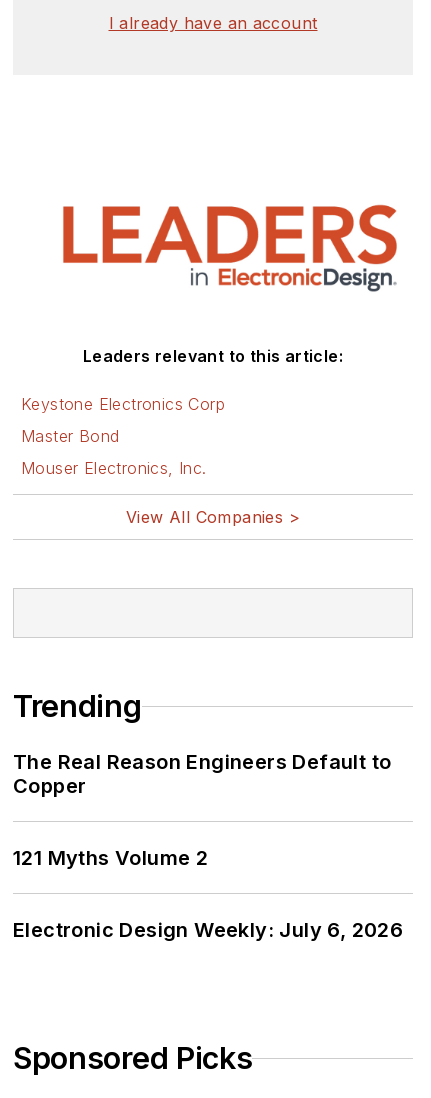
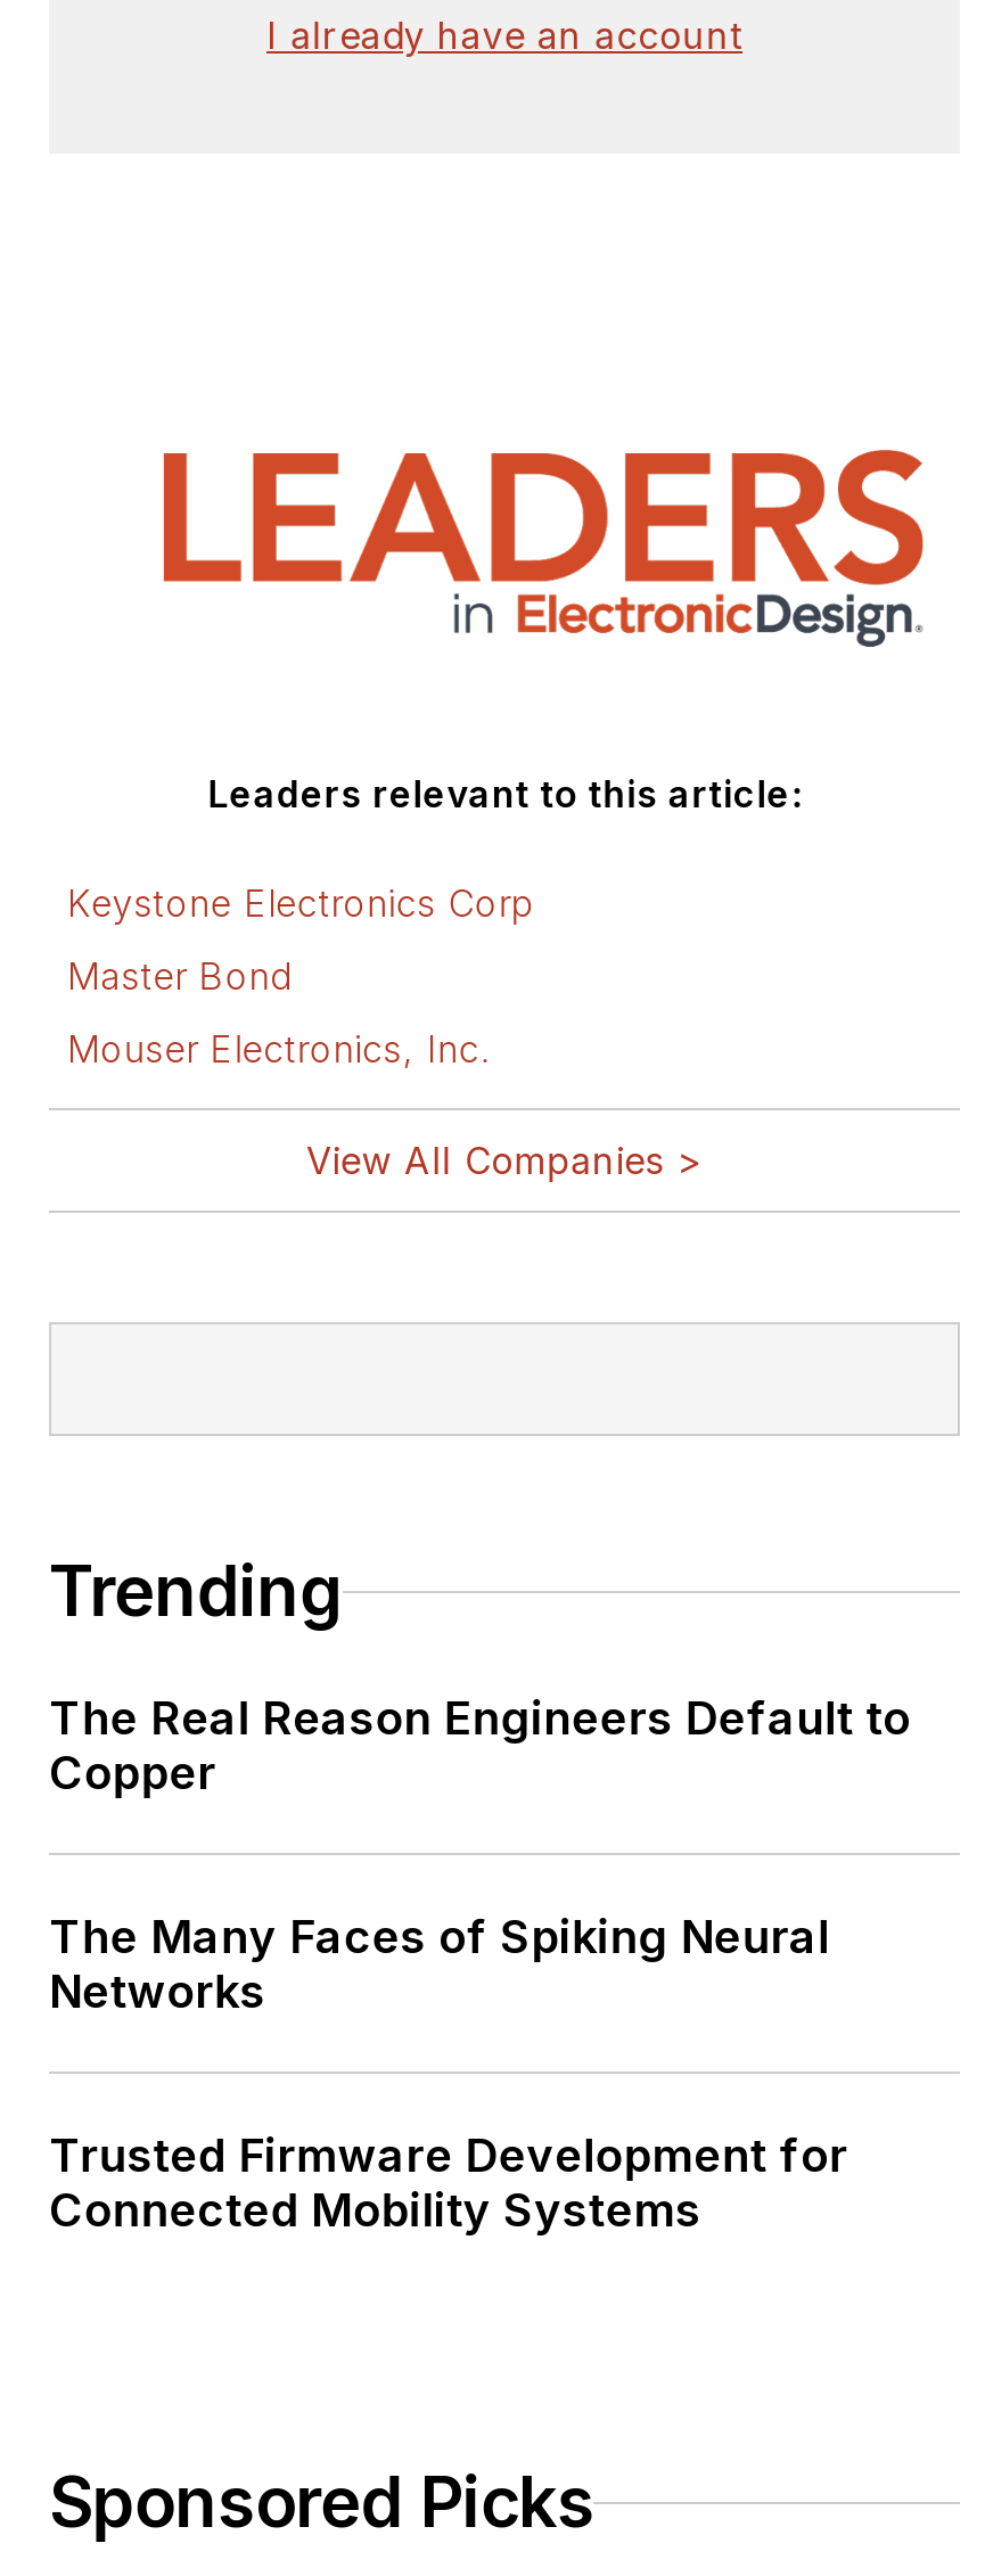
[13,846,208,870] 121 Myths Volume 2 -> [49,1911,830,2020] The Many Faces of Spiking Neural | Networks
[13,918,403,942] Electronic Design Weekly: July 6, 2026 -> [49,2130,848,2239] Trusted Firmware Development for | Connected Mobility Systems

